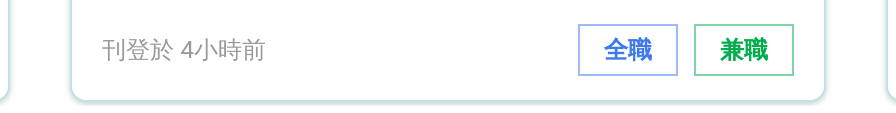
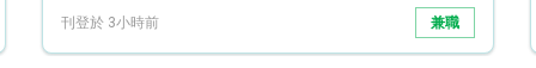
[102,35,652,63] 刊登於 4小時前 | 全職 -> [61,14,159,30] 刊登於 3小時前

